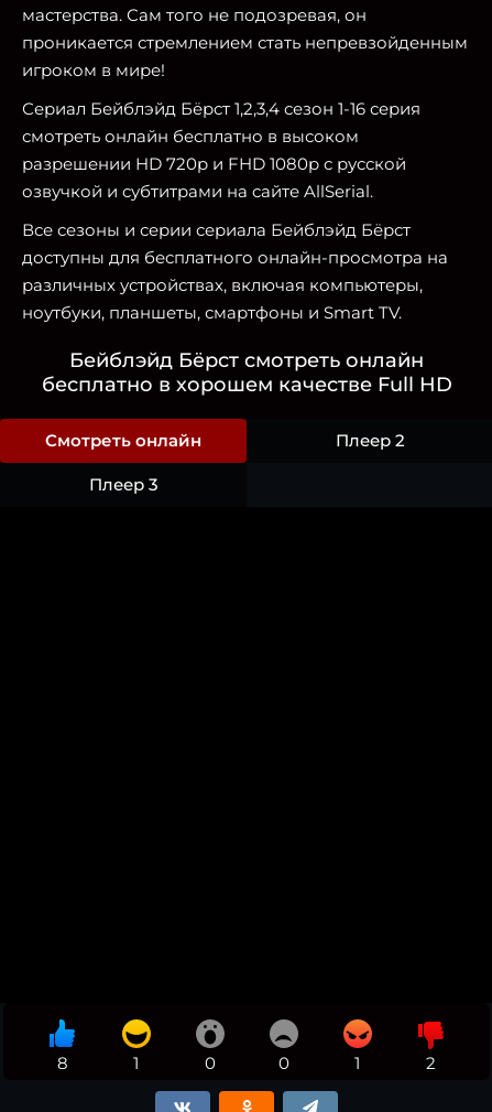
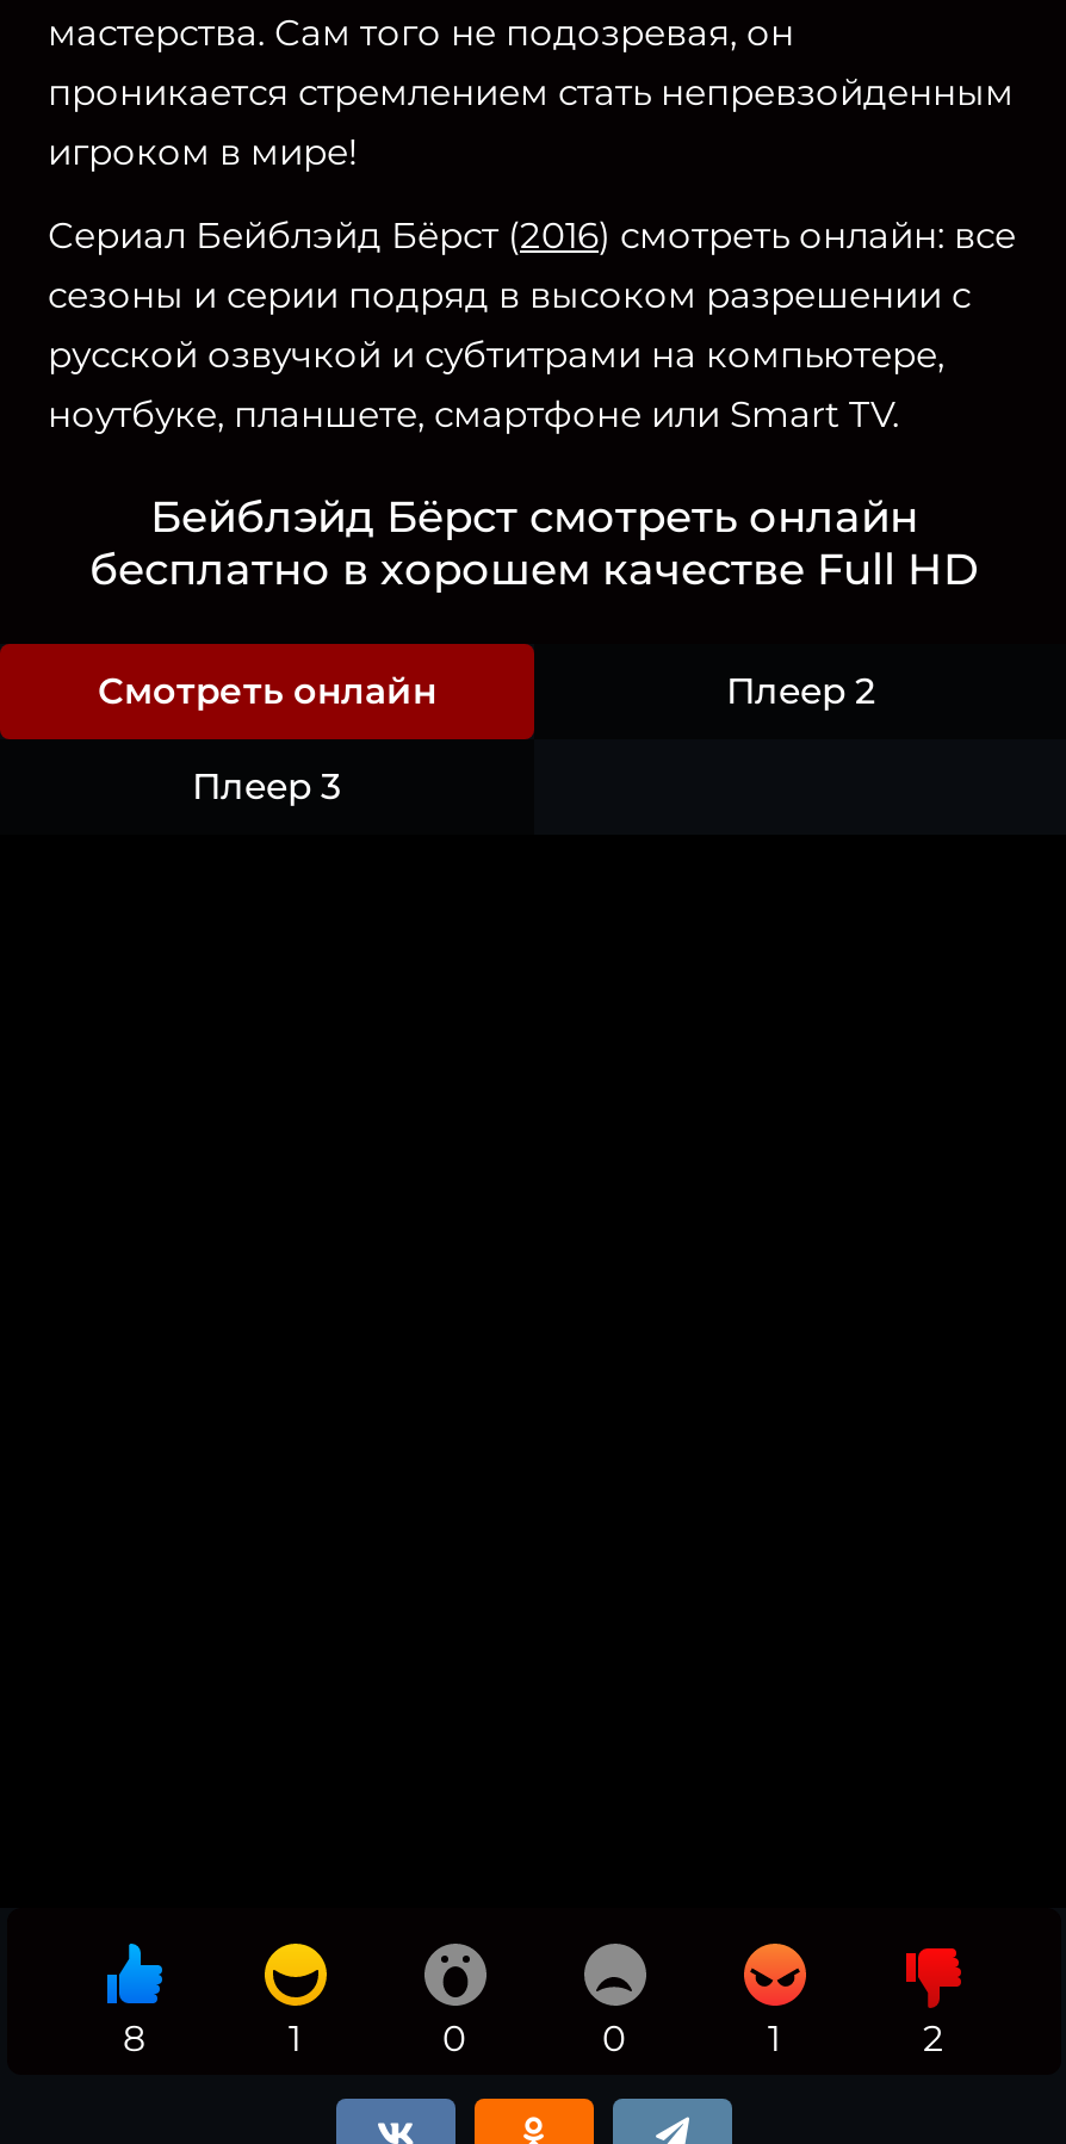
[22,98,448,323] Сериал Бейблэйд Бёрст 1,2,3,4 сезон 1-16 серия | смотреть онлайн бесплатно в высоком | разрешении HD 720p и FHD 1080p с русской | озвучкой и субтитрами на сайте AllSerial. | Все сезоны и серии сериала Бейблэйд Бёрст | доступны для бесплатного онлайн-просмотра на | различных устройствах, включая компьютеры, | ноутбуки, планшеты, смартфоны и Smart TV. -> [48,212,1016,437] Сериал Бейблэйд Бёрст (2016) смотреть онлайн: все | сезоны и серии подряд в высоком разрешении с | русской озвучкой и субтитрами на компьютере, | ноутбуке, планшете, смартфоне или Smart TV.

